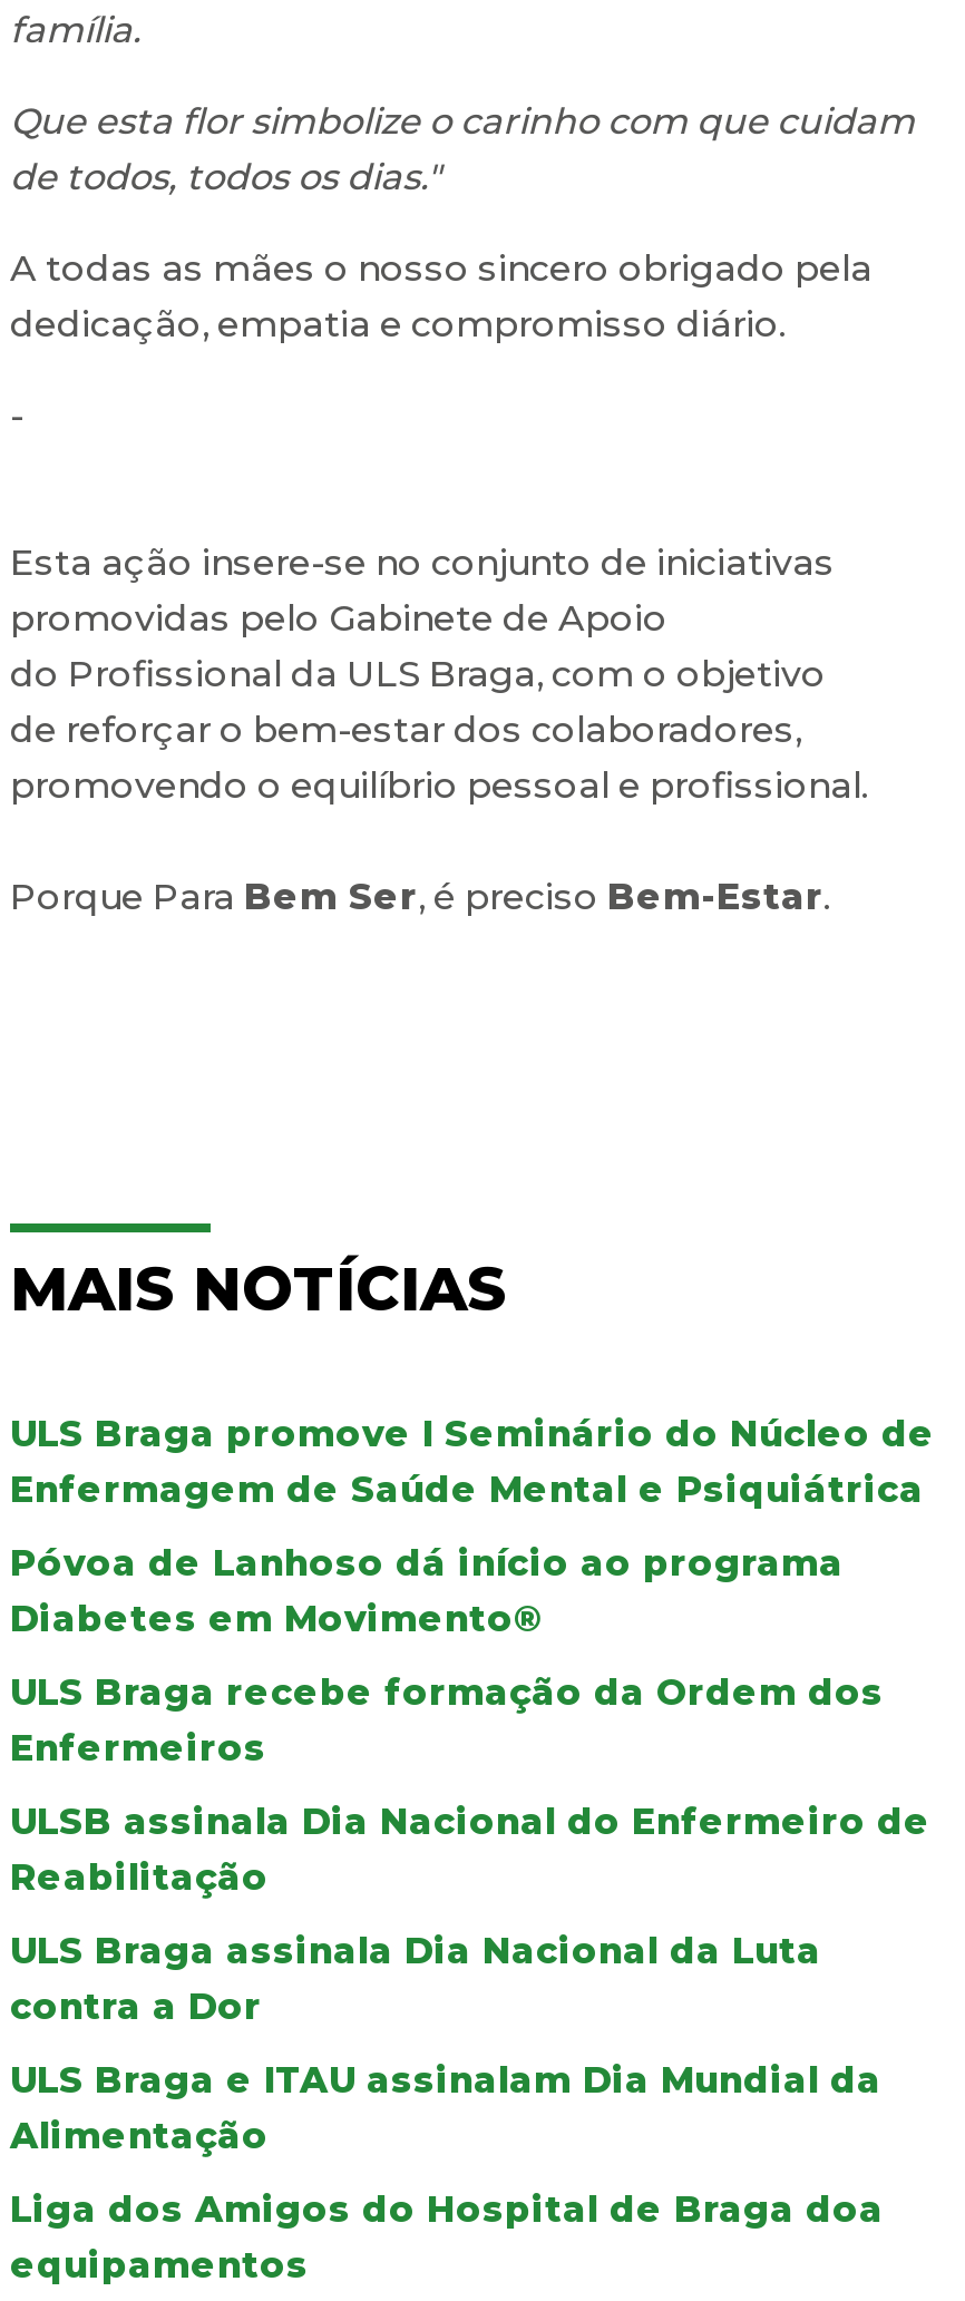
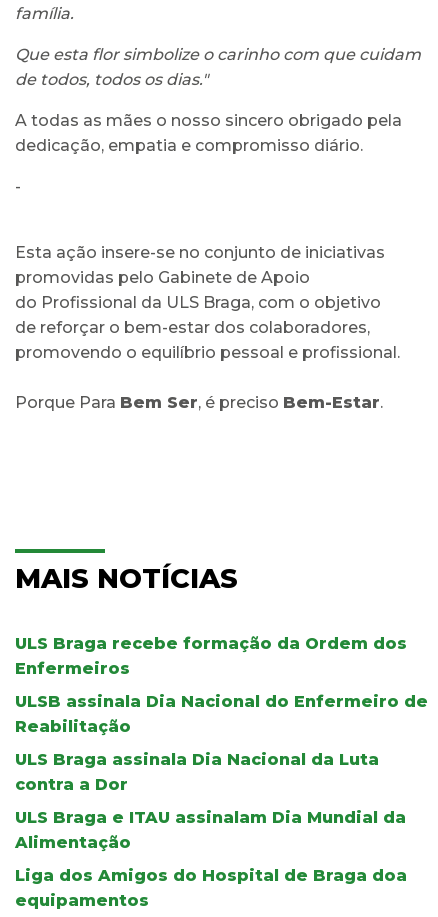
[10,1412,935,1639] ULS Braga promove I Seminário do Núcleo de | Enfermagem de Saúde Mental e Psiquiátrica | Póvoa de Lanhoso dá início ao programa | Diabetes em Movimento® -> none

